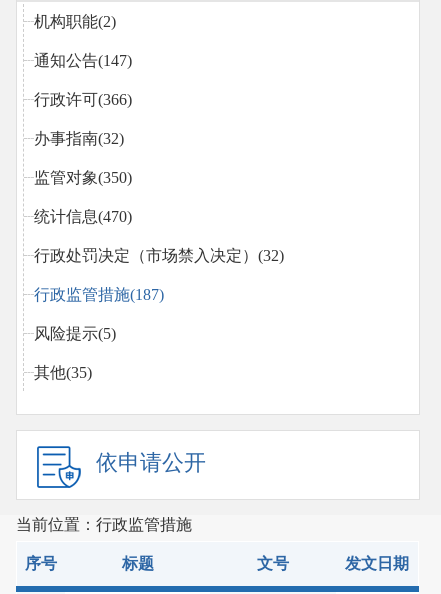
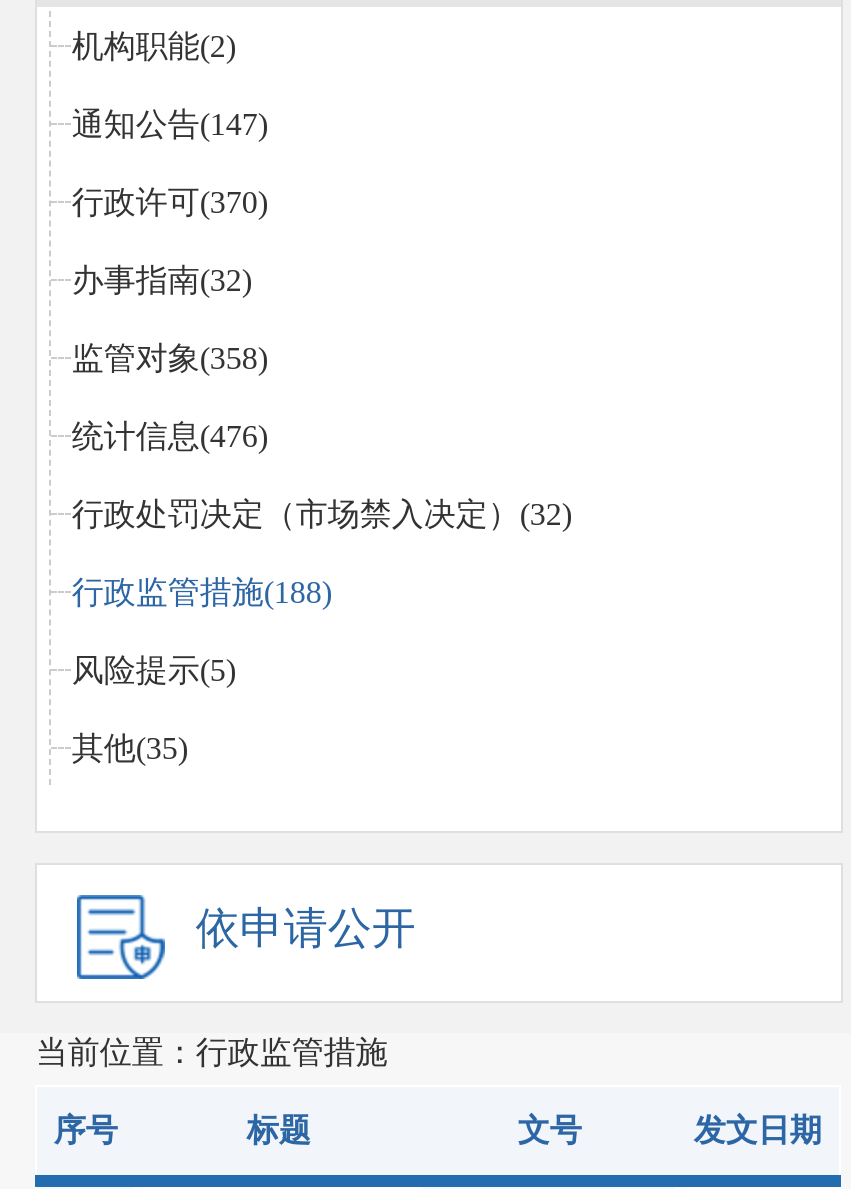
[34,91,132,108] 行政许可(366) -> [72,185,268,219] 行政许可(370)
[34,169,132,186] 监管对象(350) -> [72,341,268,375] 监管对象(358)
[34,208,132,225] 统计信息(470) -> [72,419,268,453] 统计信息(476)
[34,286,164,303] 行政监管措施(187) -> [72,575,332,609] 行政监管措施(188)

